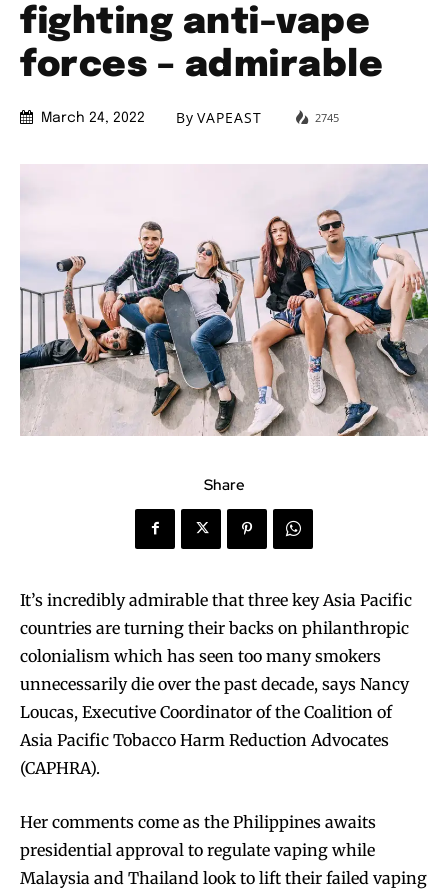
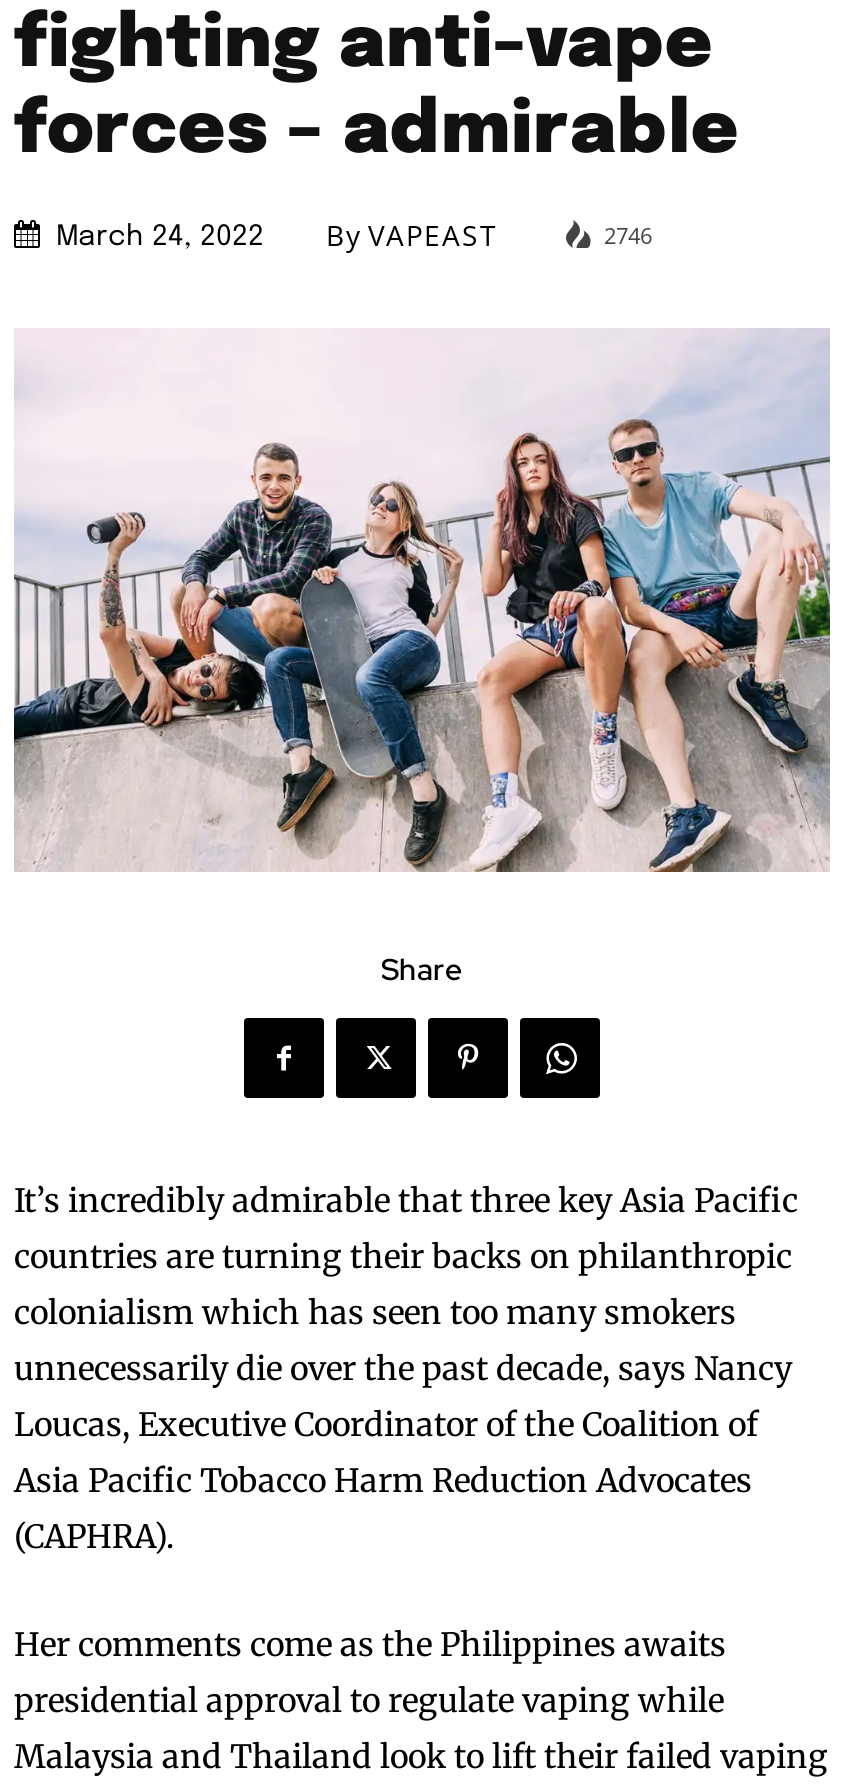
[315,110,339,125] 2745 -> [604,220,652,250] 2746

